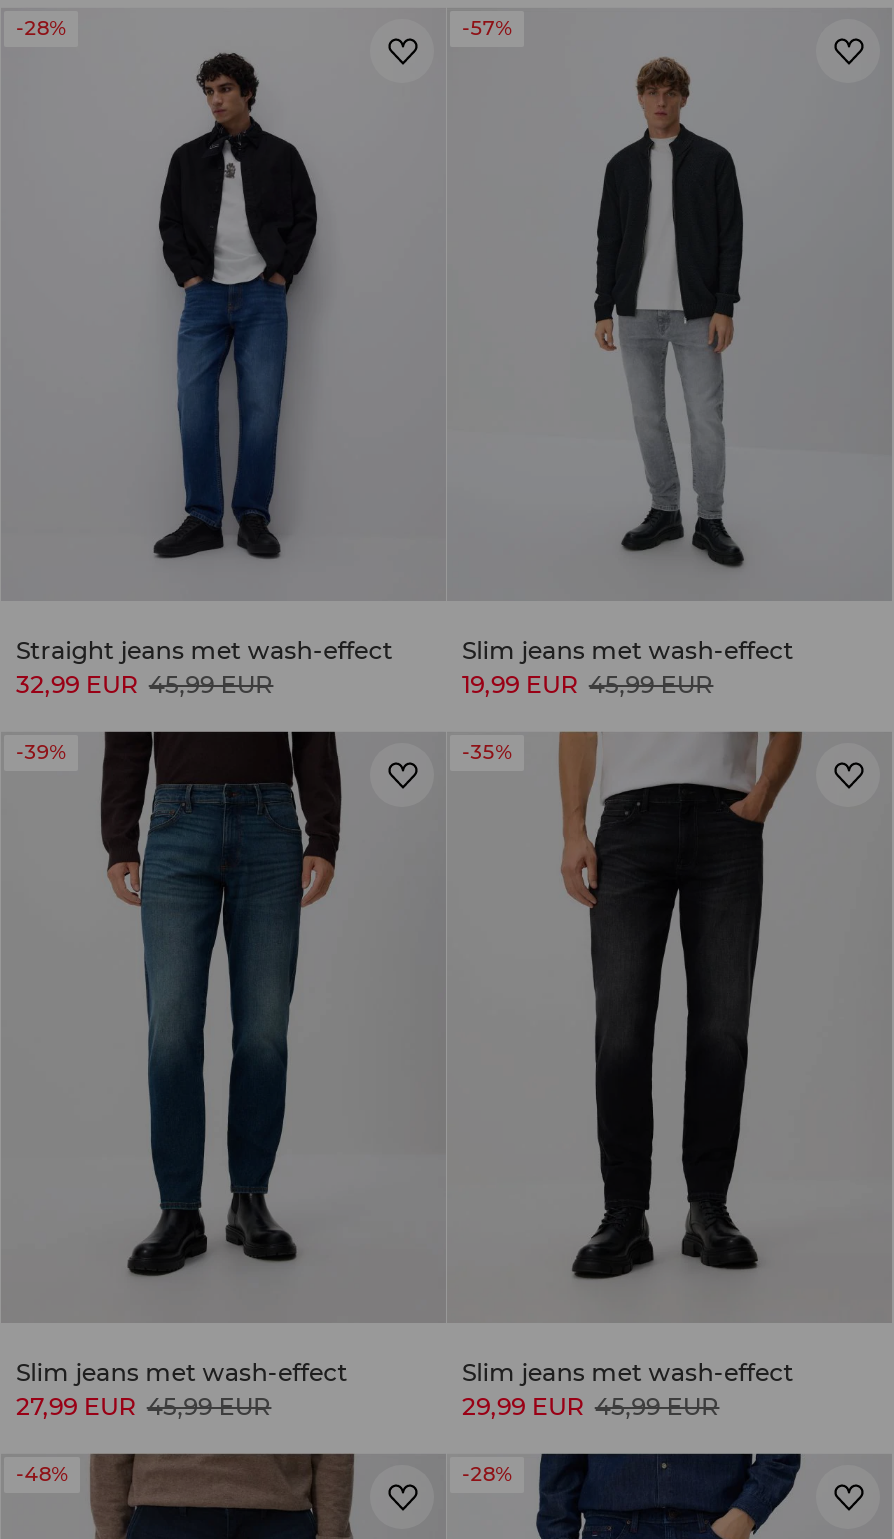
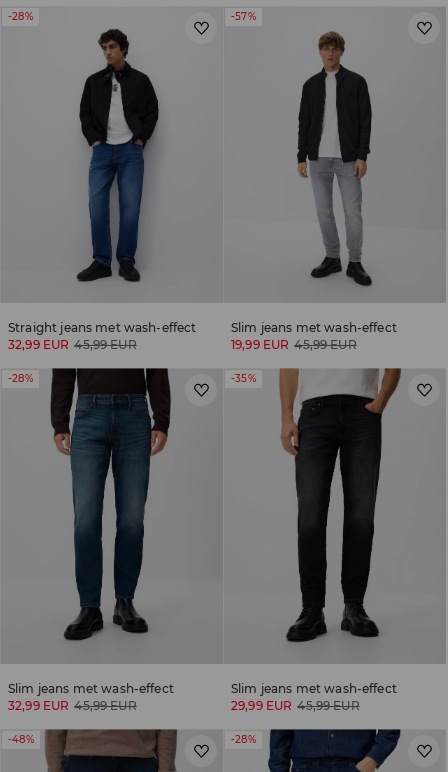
[16,738,66,764] -39% -> [8,372,33,385] -28%
[16,1391,271,1421] 27,99 EUR 45,99 EUR -> [8,698,137,713] 32,99 EUR 45,99 EUR

